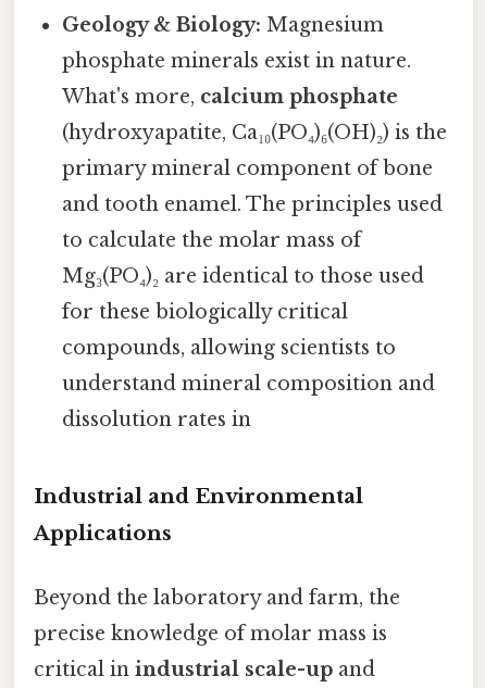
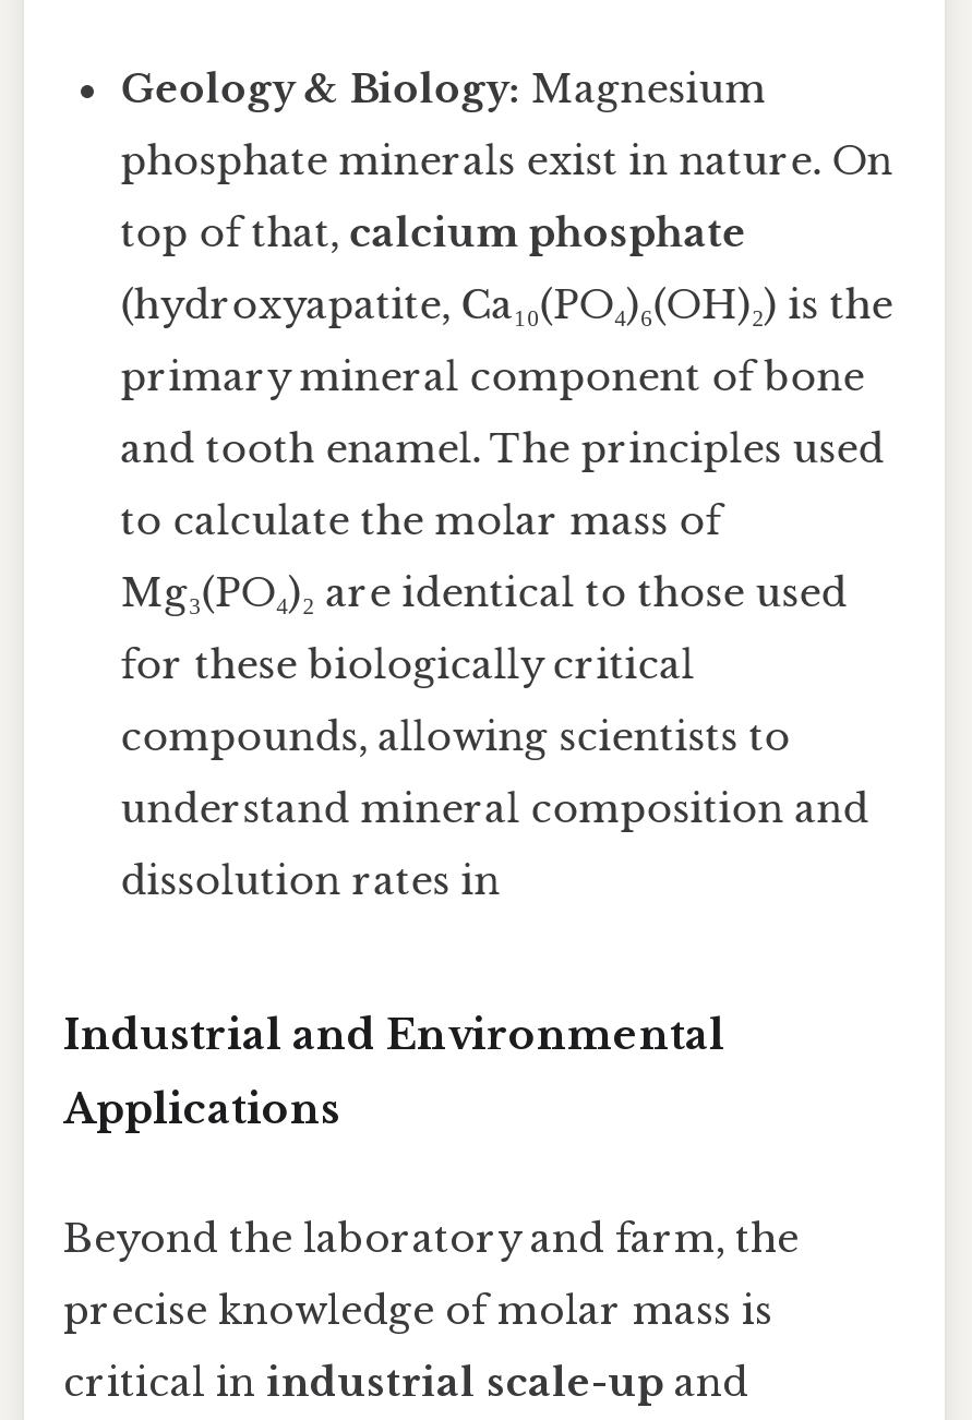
[62,49,411,73] phosphate minerals exist in nature. -> [120,137,893,185] phosphate minerals exist in nature. On
[62,85,398,108] What's more, calcium phosphate -> [120,209,747,257] top of that, calcium phosphate

